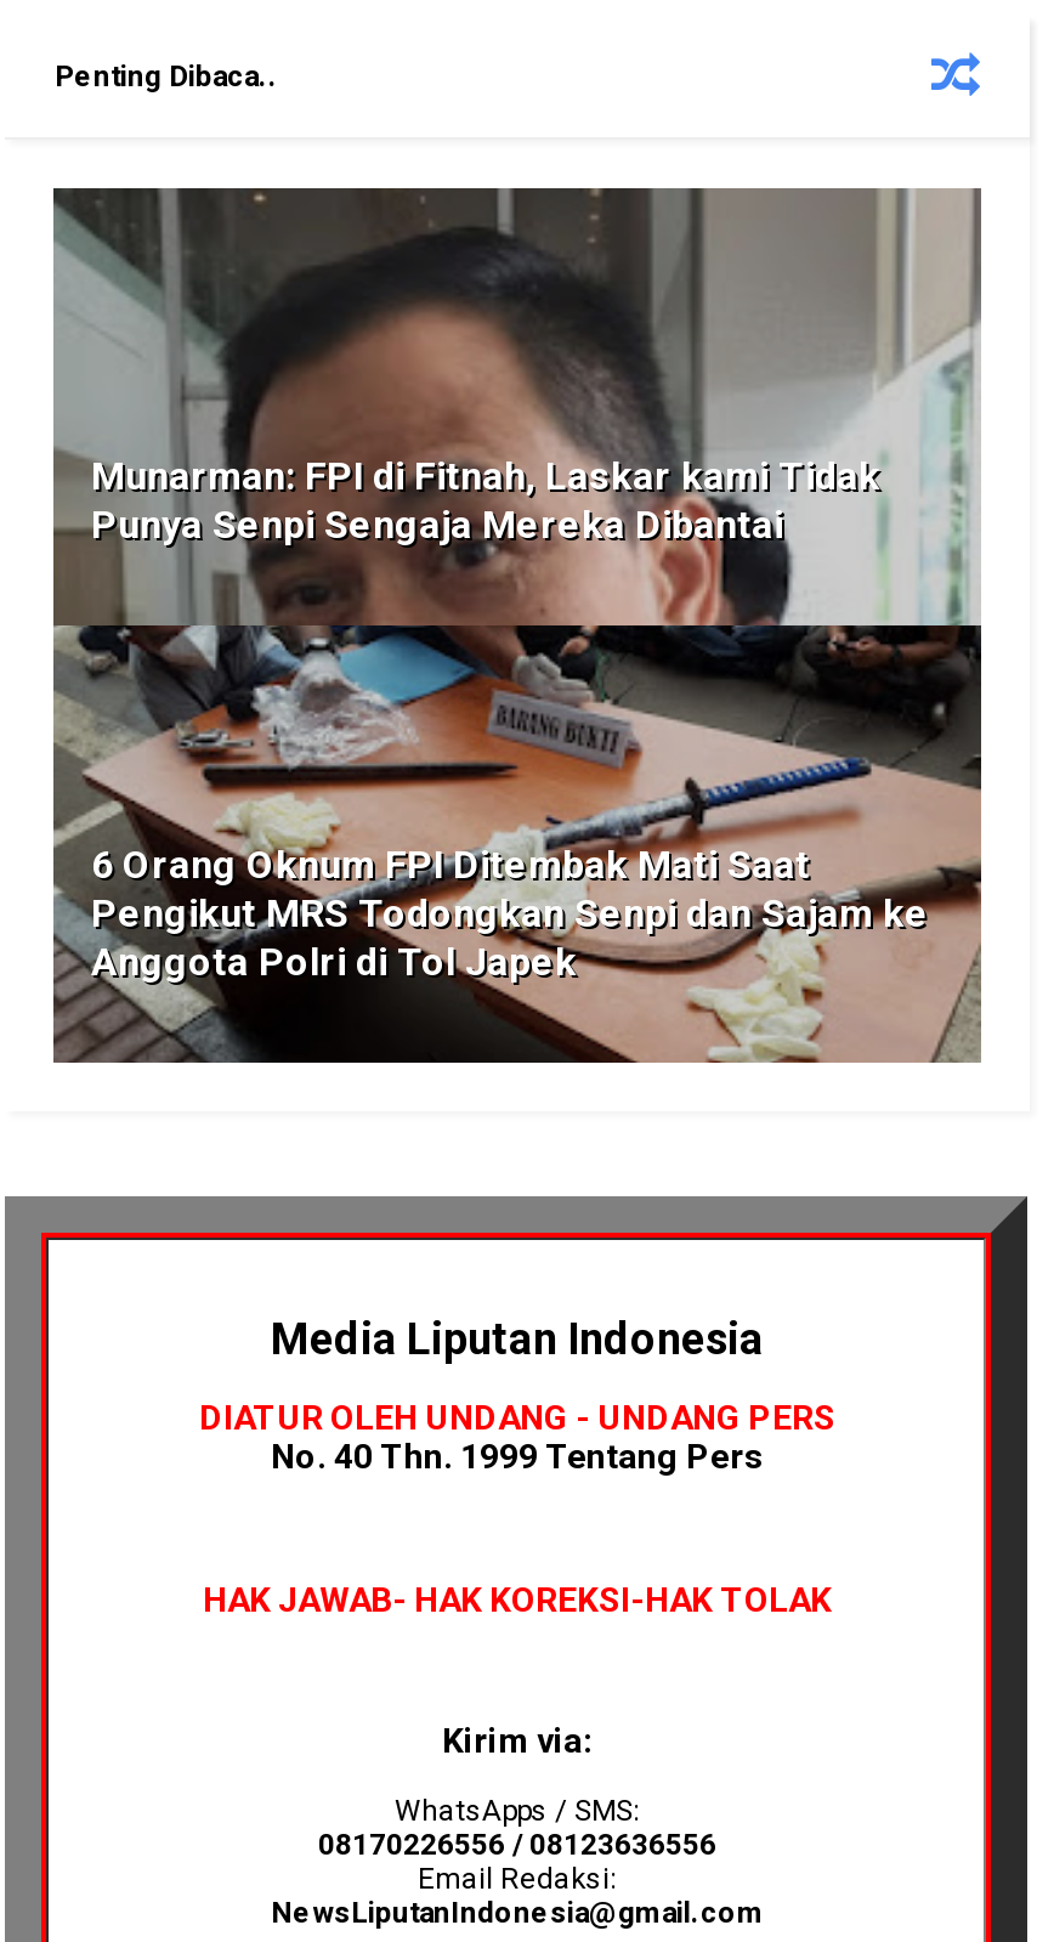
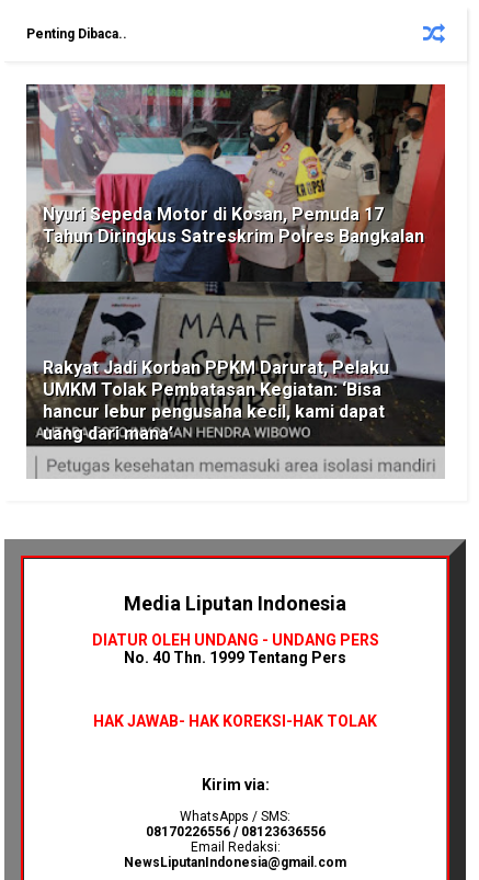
[53,186,984,1065] [image] | Munarman: FPI di Fitnah, Laskar kami Tidak | Punya Senpi Sengaja Mereka Dibantai -> [25,83,446,479] [image] | Nyuri Sepeda Motor di Kosan, Pemuda 17 | Tahun Diringkus Satreskrim Polres Bangkalan
[91,841,929,984] 6 Orang Oknum FPI Ditembak Mati Saat | Pengikut MRS Todongkan Senpi dan Sajam ke | Anggota Polri di Tol Japek -> [43,357,390,444] Rakyat Jadi Korban PPKM Darurat, Pelaku | UMKM Tolak Pembatasan Kegiatan: ‘Bisa | hancur lebur pengusaha kecil, kami dapat | uang dari mana’

